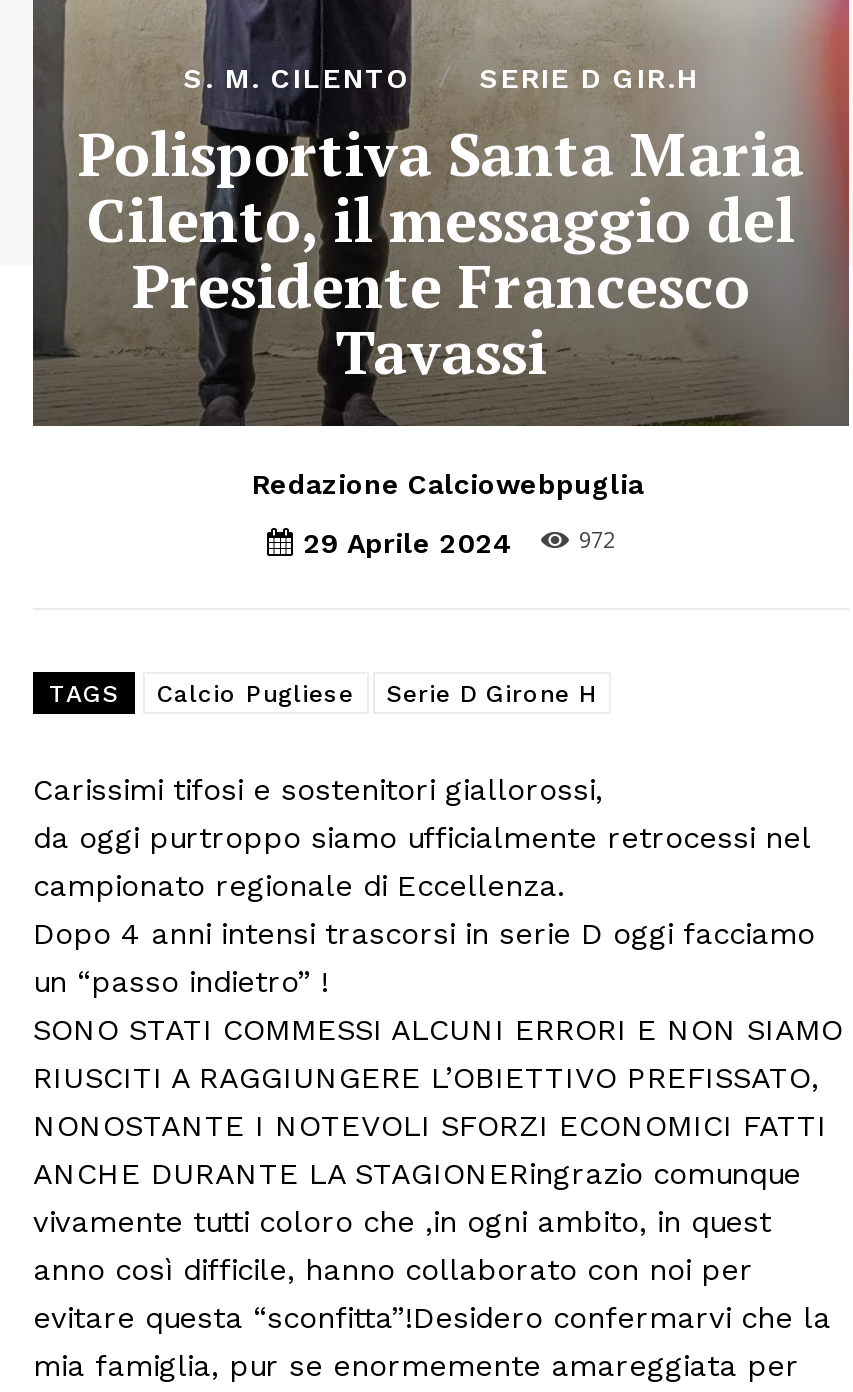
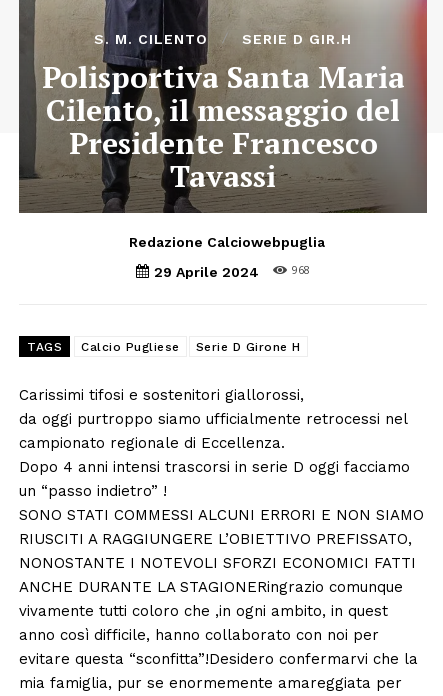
[579,525,615,555] 972 -> [292,262,310,277] 968

